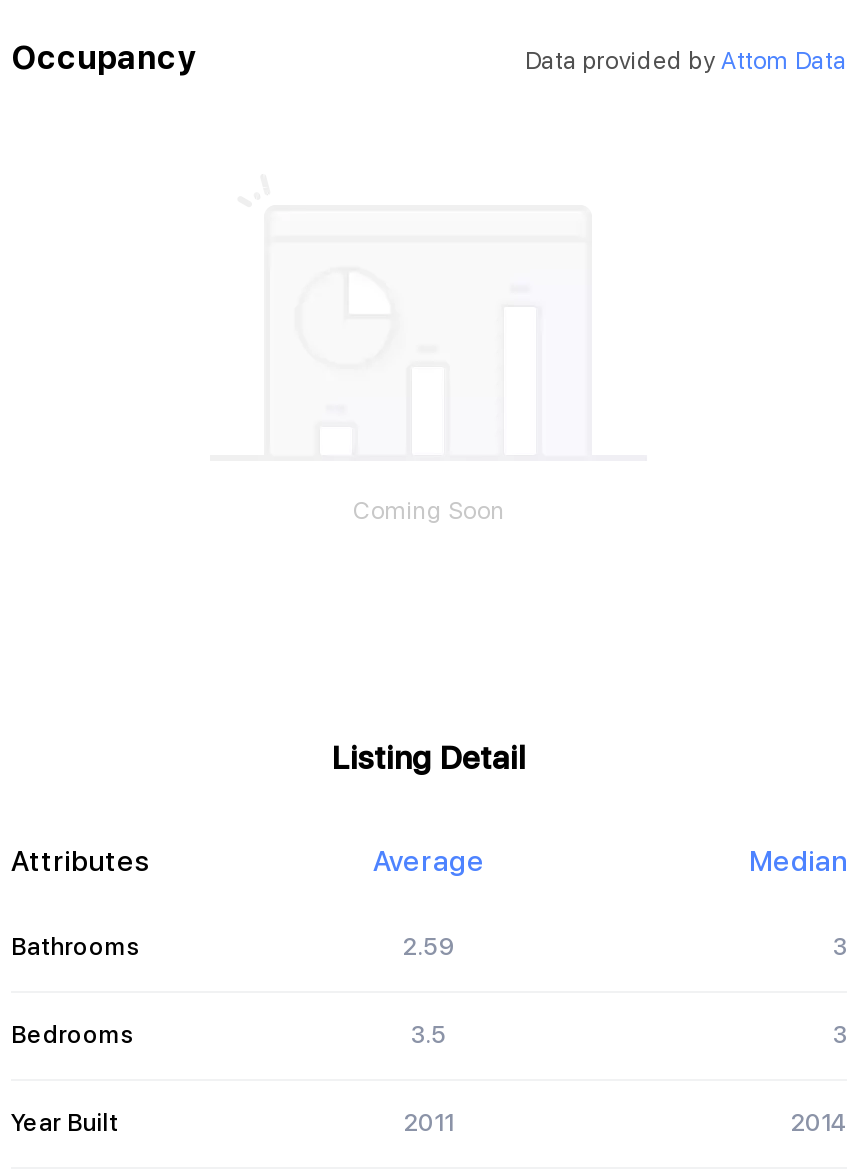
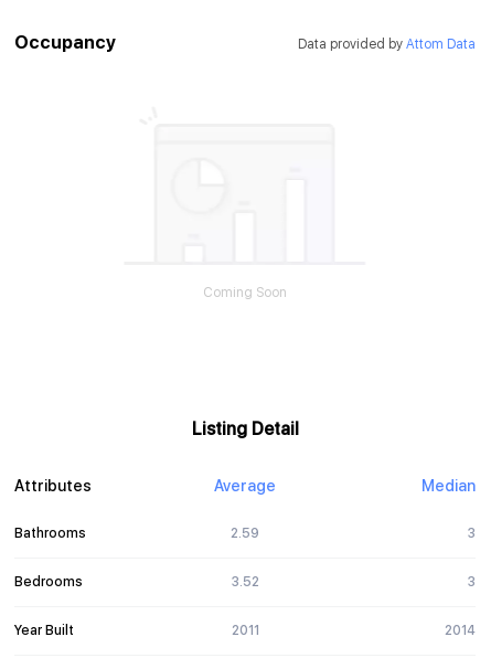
[411,1022,447,1050] 3.5 -> [231,575,259,590] 3.52

